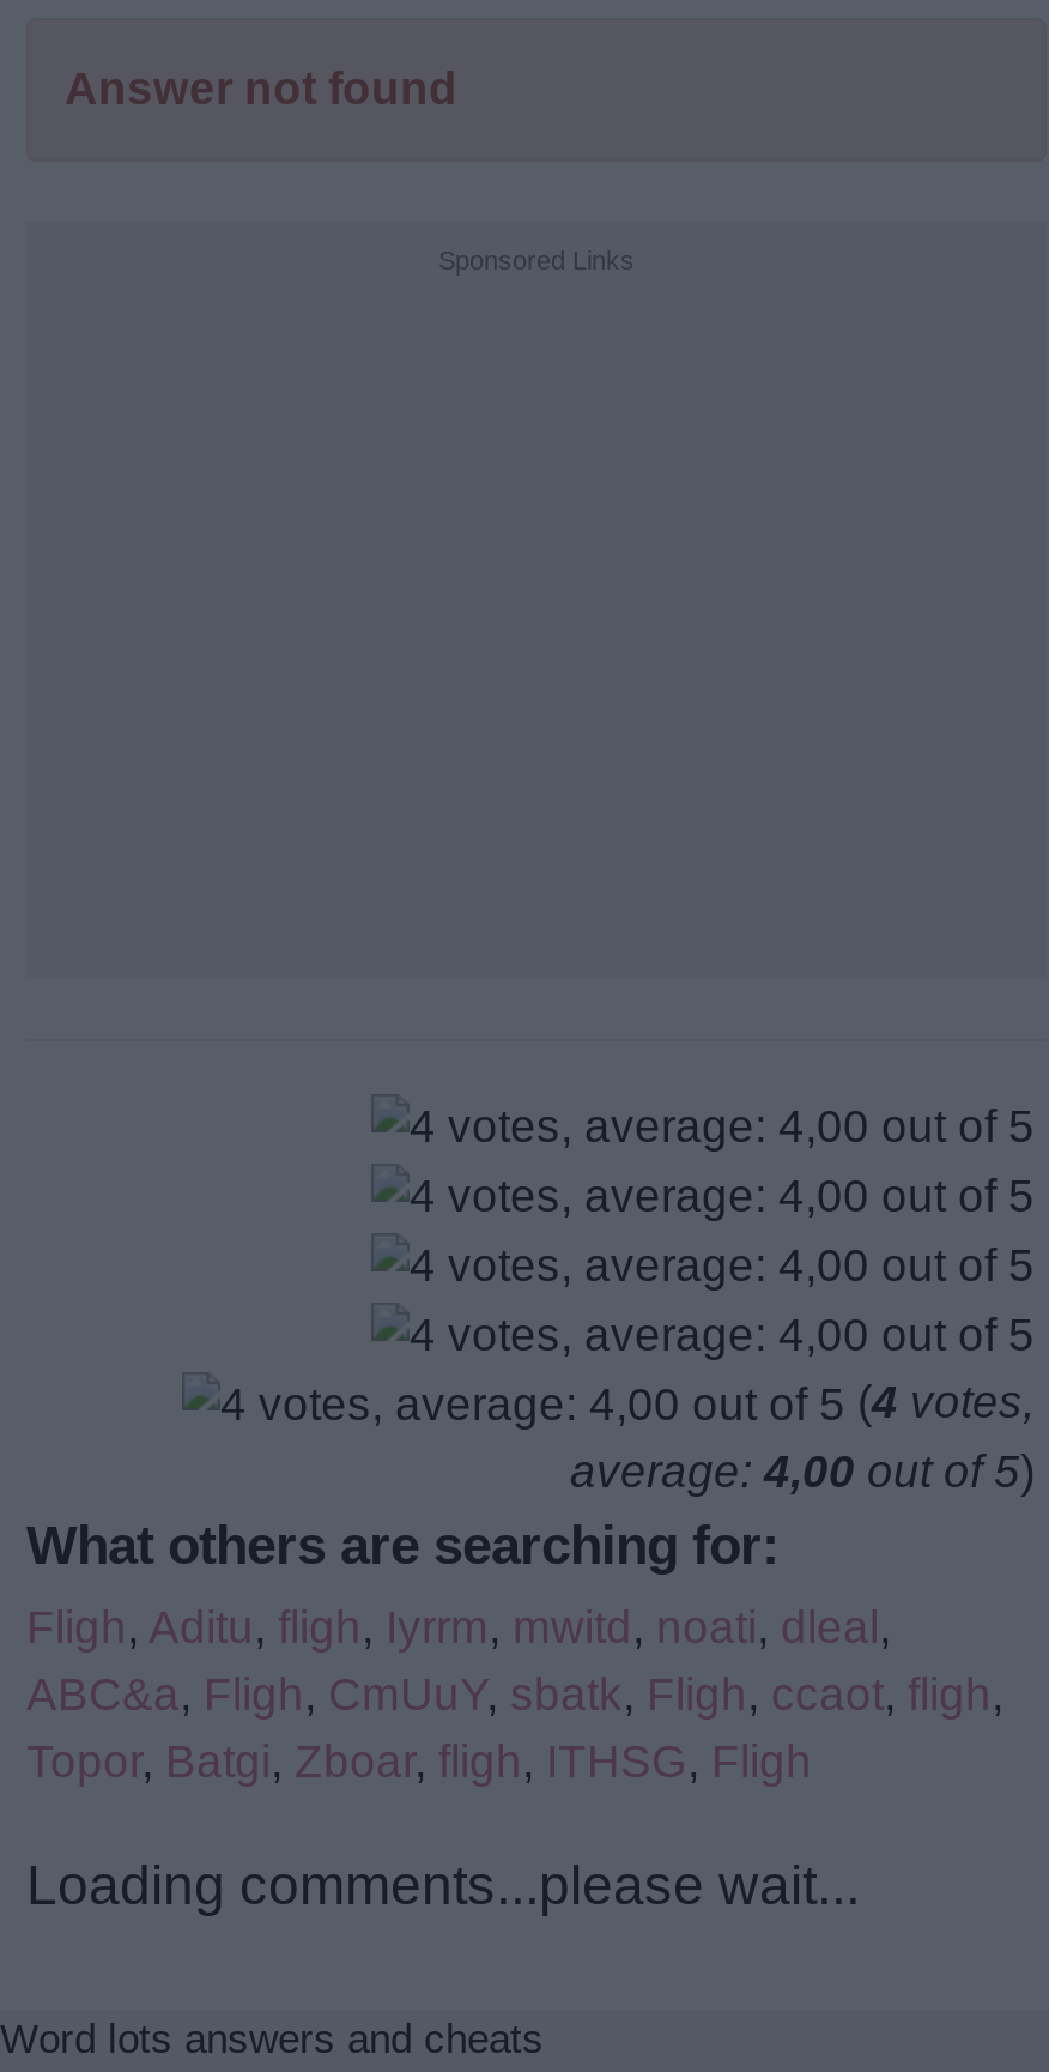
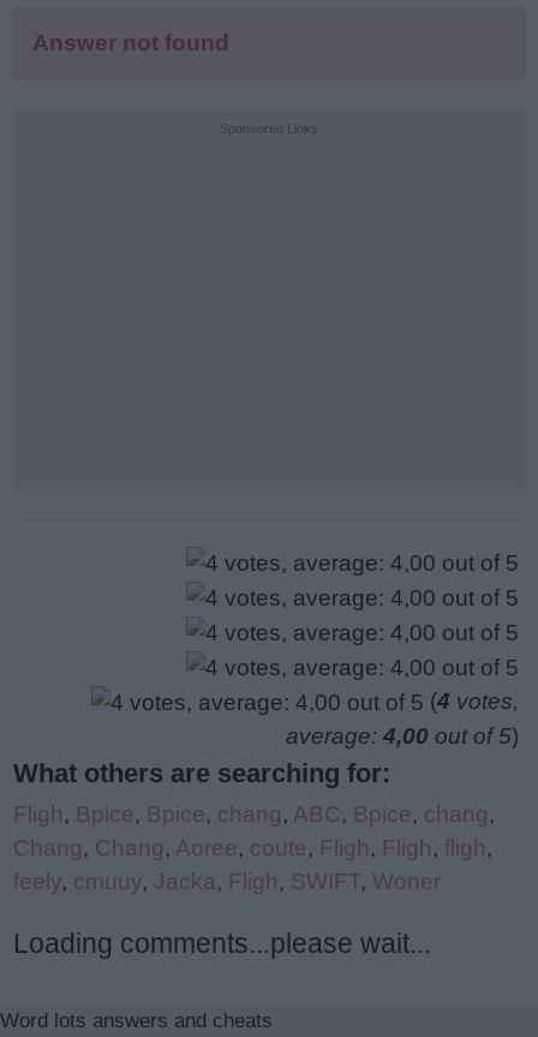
[26,1601,1003,1786] Fligh, Aditu, fligh, Iyrrm, mwitd, noati, dleal, | ABC&a, Fligh, CmUuY, sbatk, Fligh, ccaot, fligh, | Topor, Batgi, Zboar, fligh, ITHSG, Fligh -> [13,801,495,894] Fligh, Bpice, Bpice, chang, ABC, Bpice, chang, | Chang, Chang, Aoree, coute, Fligh, Fligh, fligh, | feely, cmuuy, Jacka, Fligh, SWIFT, Woner

